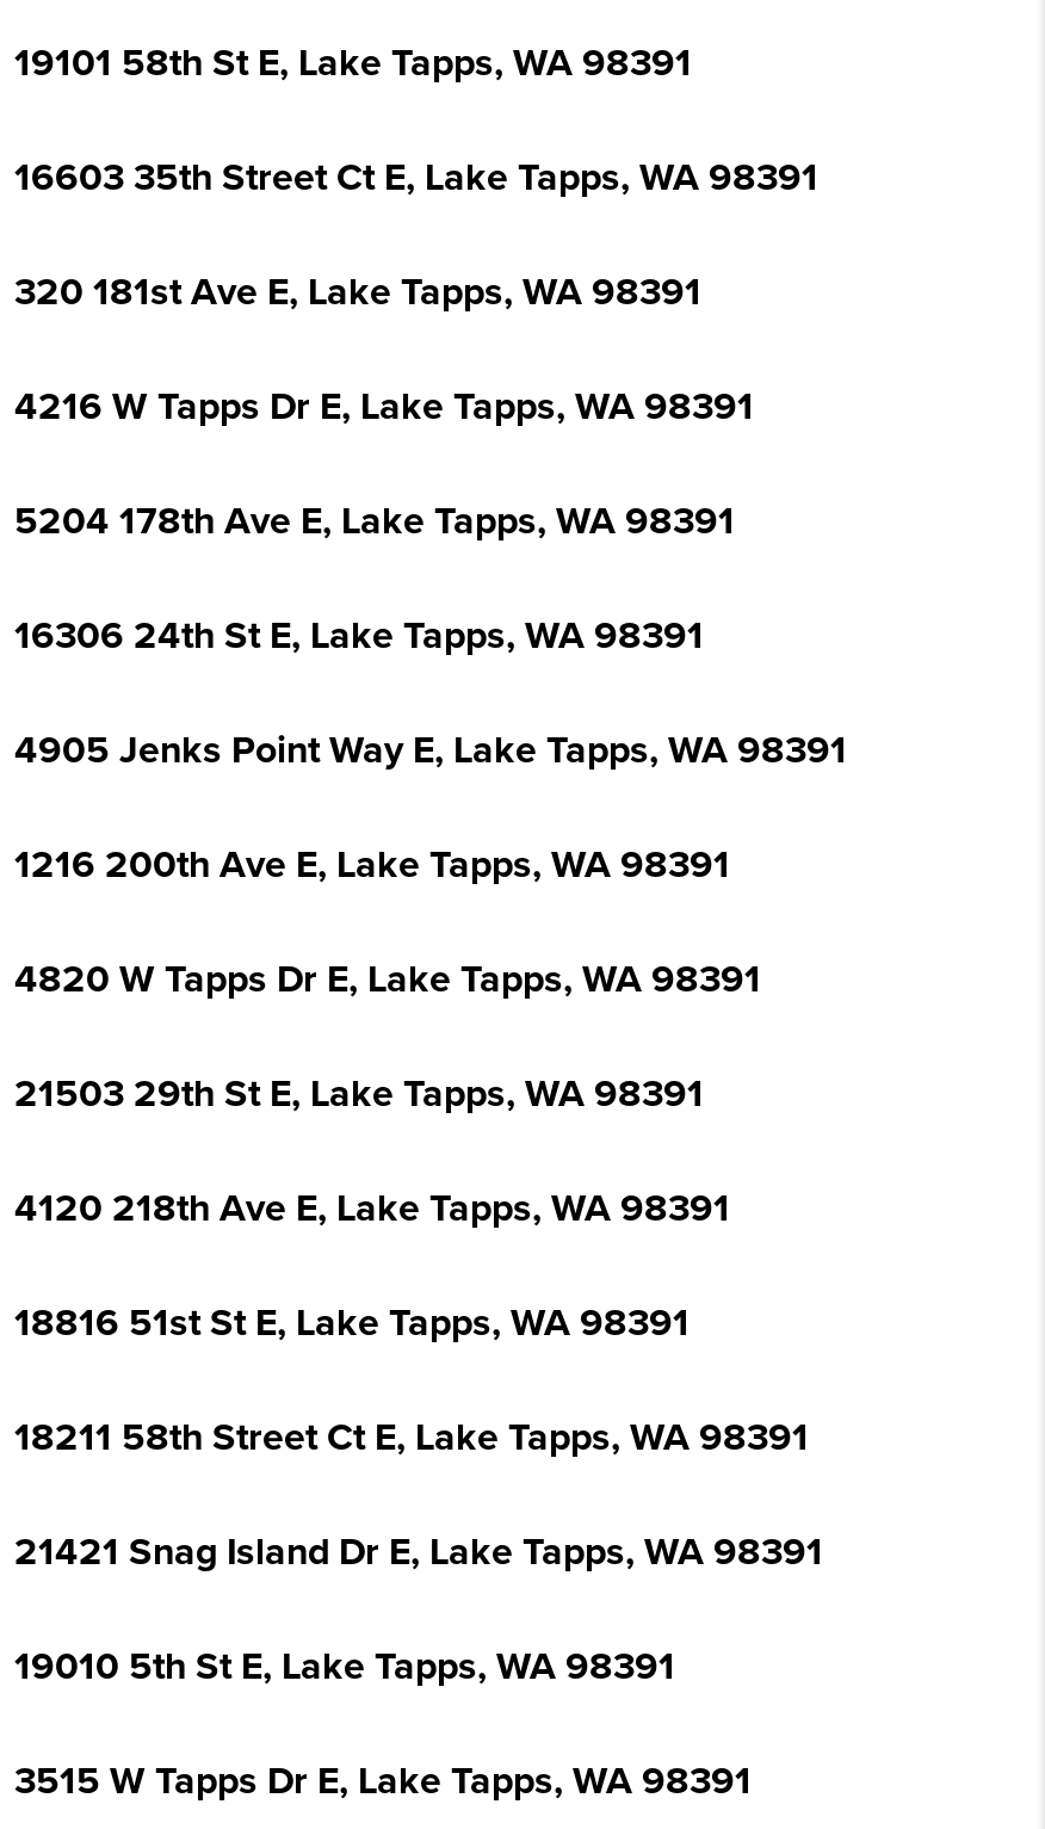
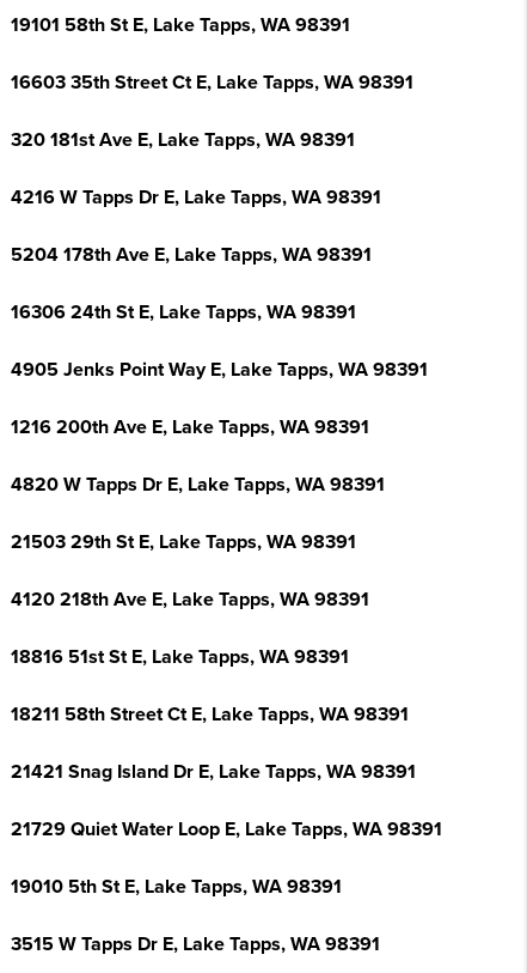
none -> [11,817,442,841] 21729 Quiet Water Loop E, Lake Tapps, WA 98391

